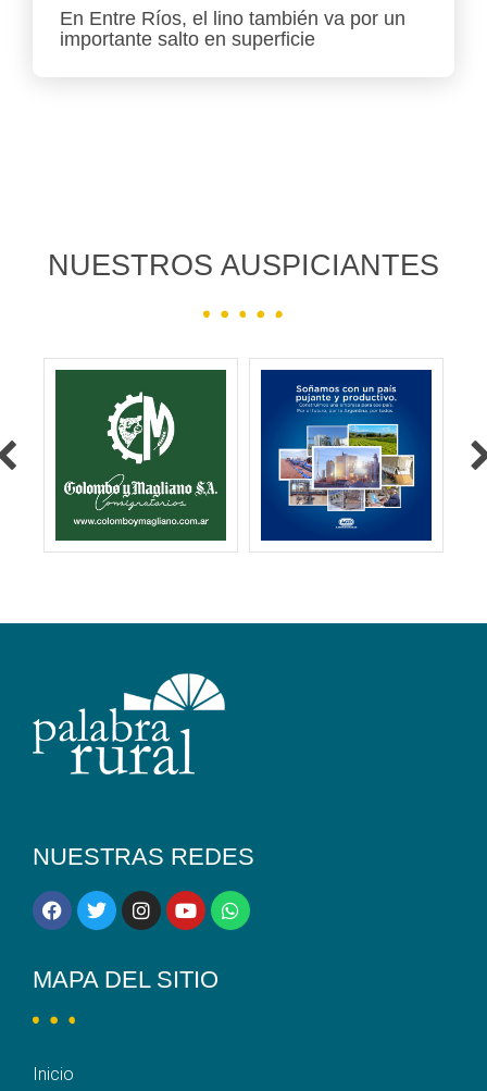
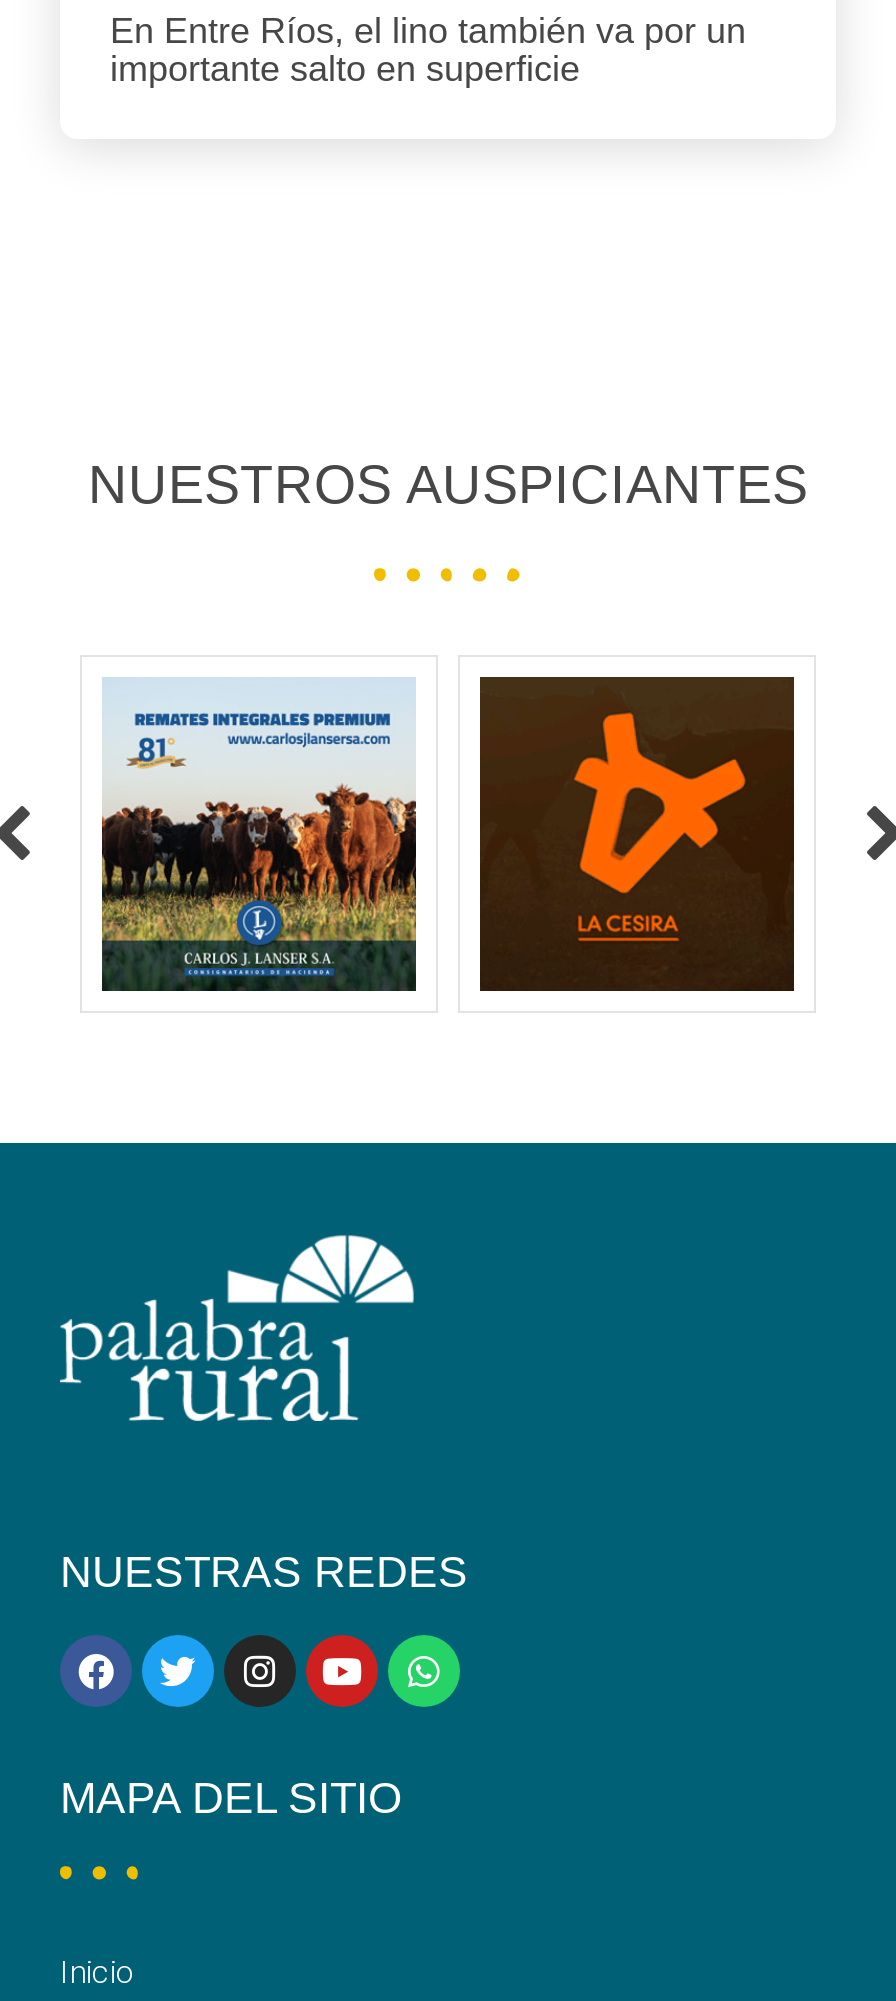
[54,369,227,541] [image] -> [100,677,418,991] [image]
[260,370,433,542] [image] -> [478,677,796,993] [image]

